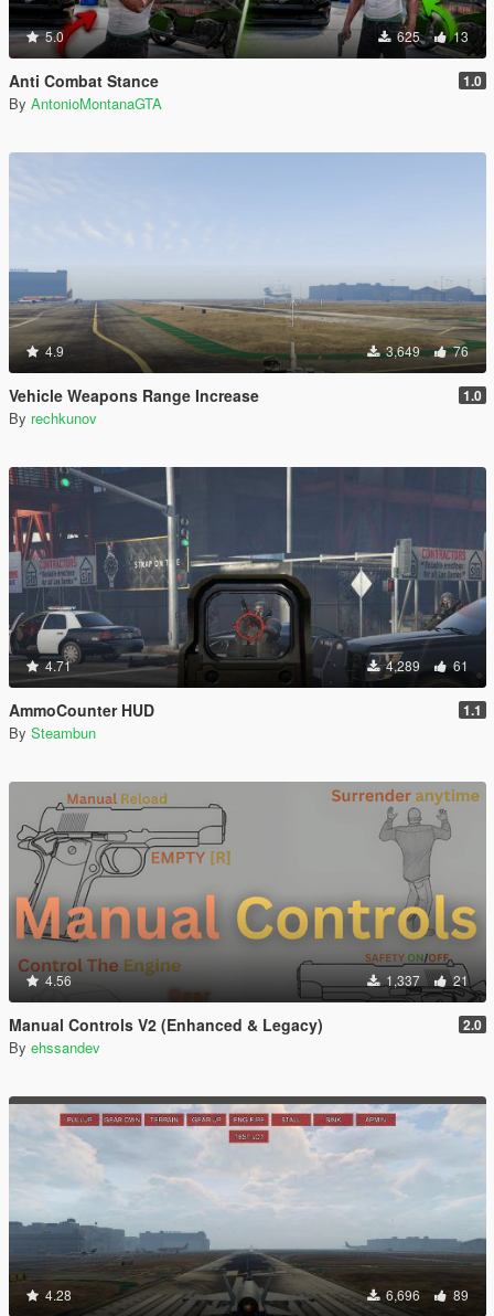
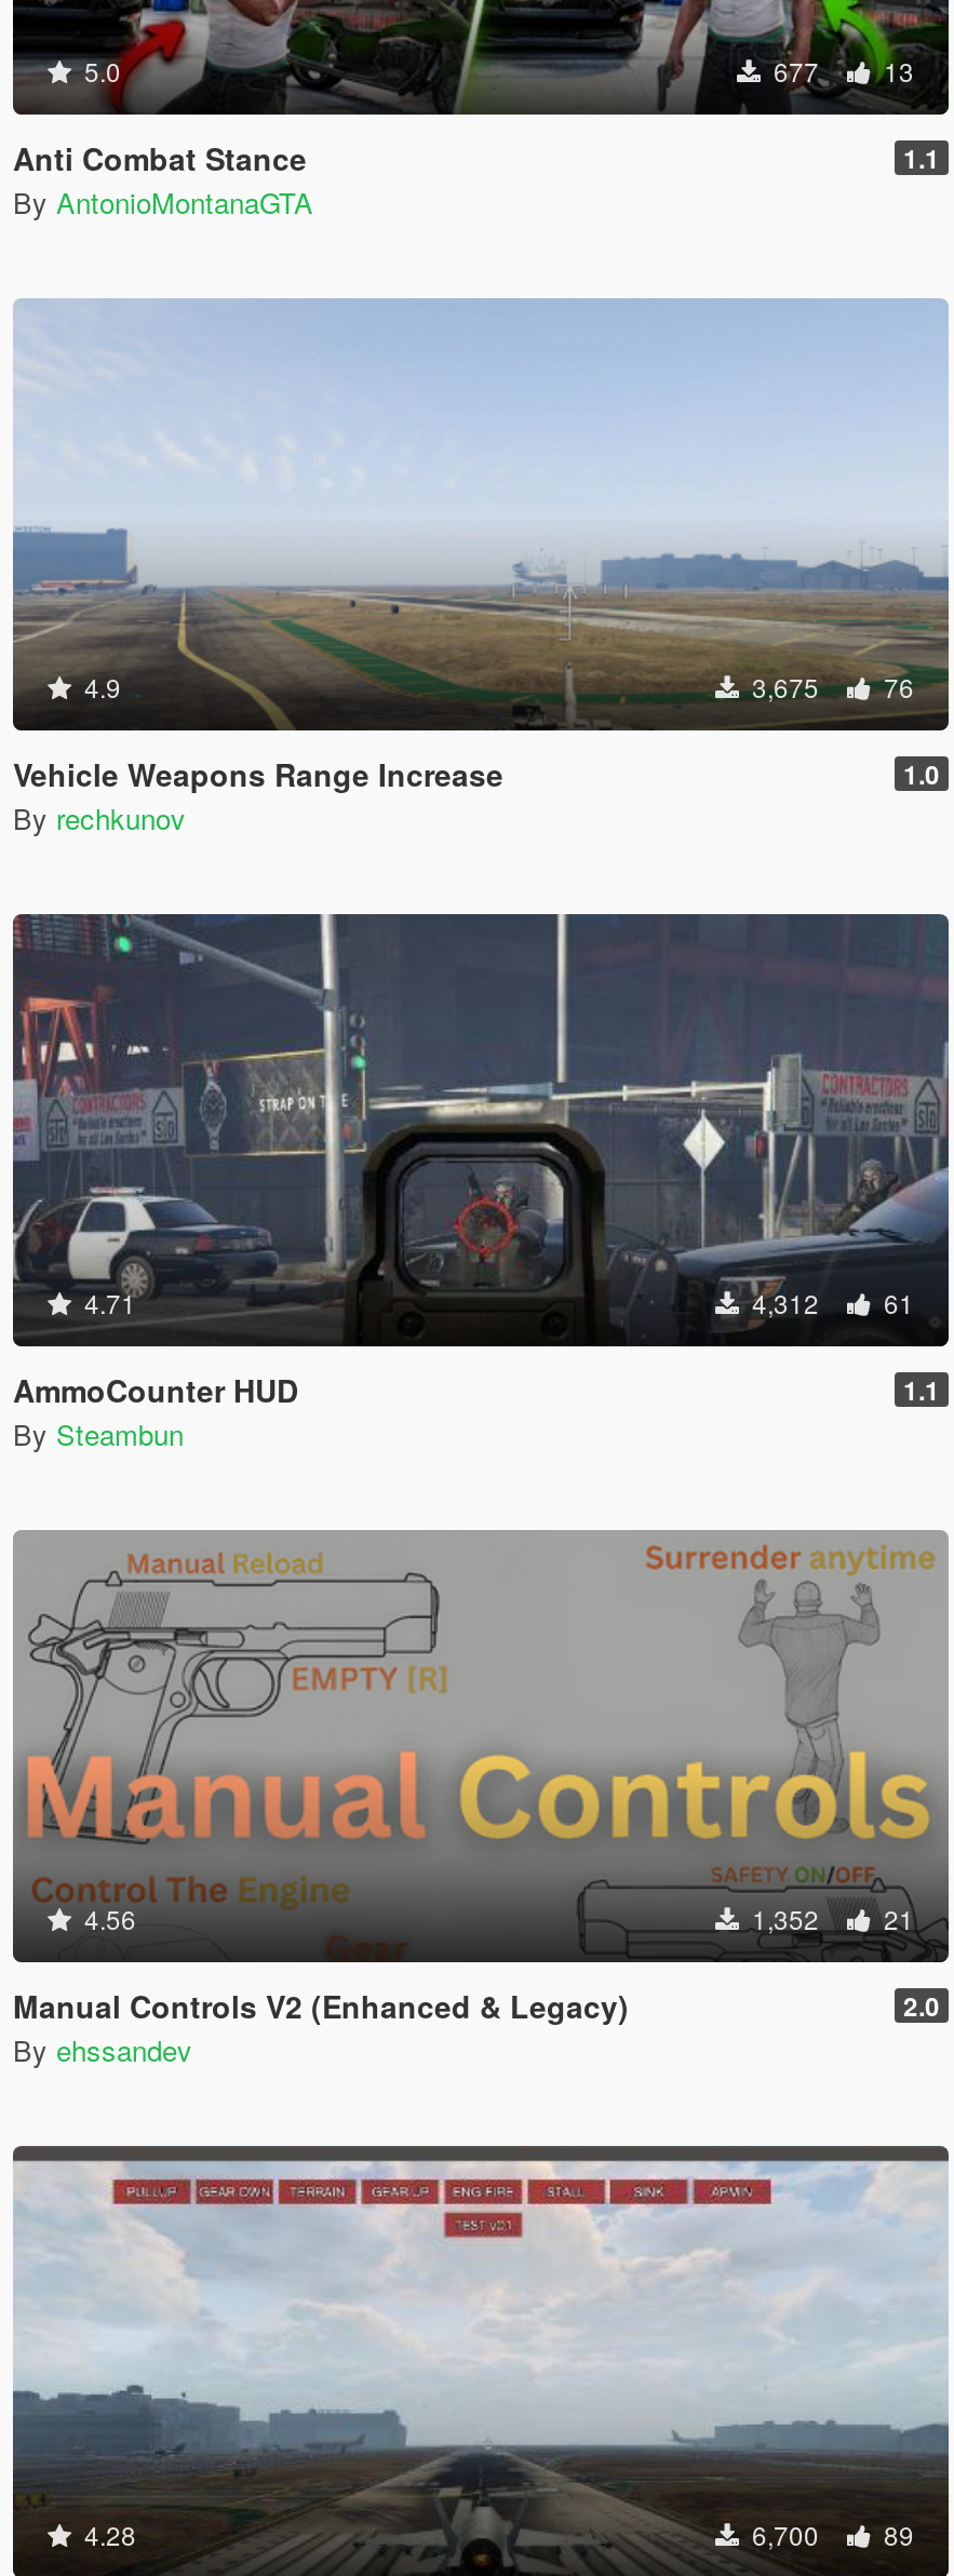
[394,26,469,45] 625 13 -> [767,52,914,89] 677 13
[463,71,482,91] 1.0 -> [903,138,940,177] 1.1
[383,341,469,360] 3,649 76 -> [745,668,914,705] 3,675 76
[383,656,469,675] 4,289 61 -> [745,1284,914,1320] 4,312 61
[383,970,469,989] 1,337 21 -> [745,1900,914,1936] 1,352 21
[383,1285,469,1304] 6,696 89 -> [745,2515,914,2552] 6,700 89

